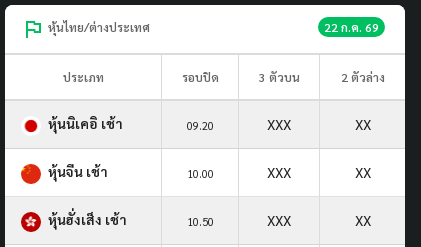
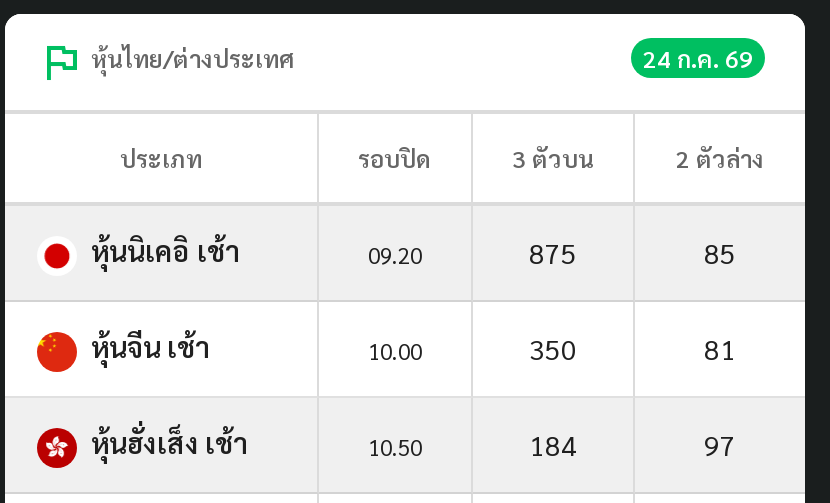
[324,19,379,35] 22 ก.ค. 69 -> [643,42,753,74] 24 ก.ค. 69
[267,115,370,133] XXX | XX -> [529,234,736,270] 875 | 85
[267,163,370,181] XXX | XX -> [529,330,736,366] 350 | 81
[267,211,370,229] XXX | XX -> [529,426,736,462] 184 | 97

